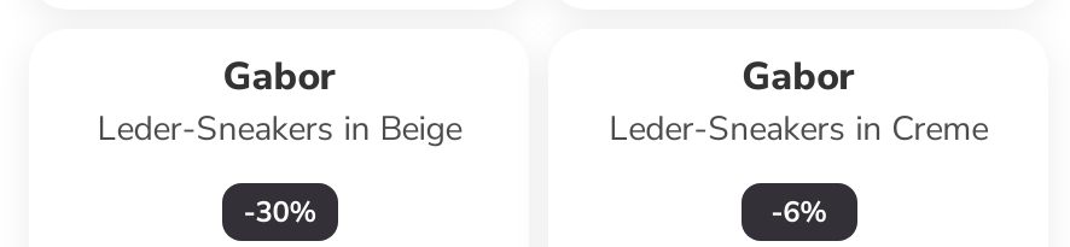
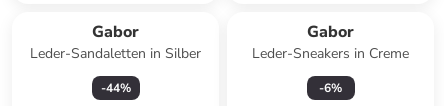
[97,106,462,152] Leder-Sneakers in Beige -> [30,44,201,63] Leder-Sandaletten in Silber
[243,193,316,231] -30% -> [101,80,131,96] -44%

